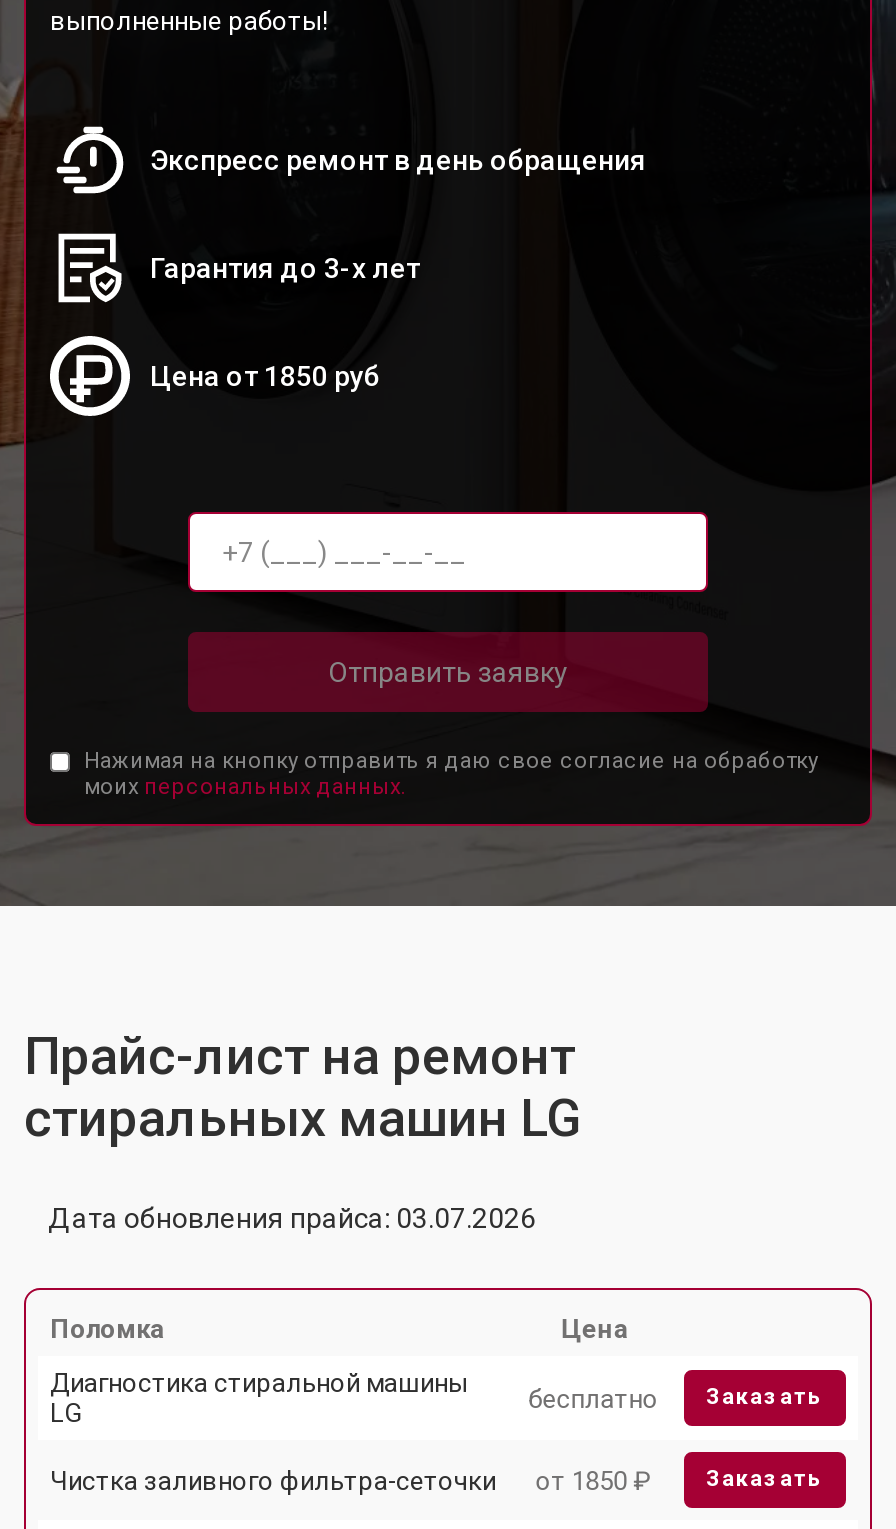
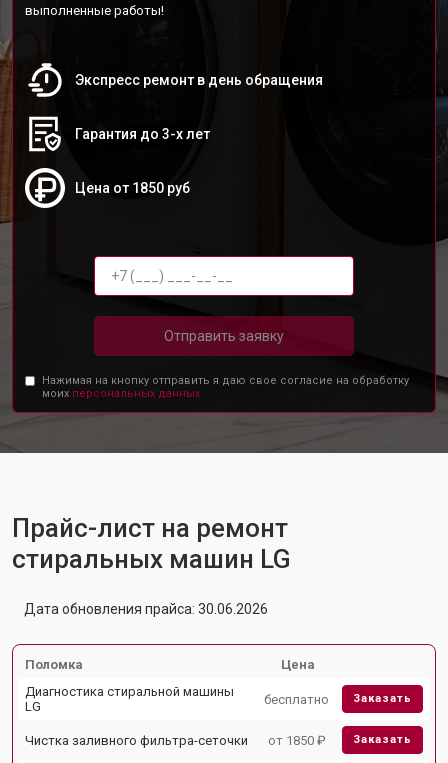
[48,1202,536,1234] Дата обновления прайса: 03.07.2026 -> [24,601,268,617] Дата обновления прайса: 30.06.2026

